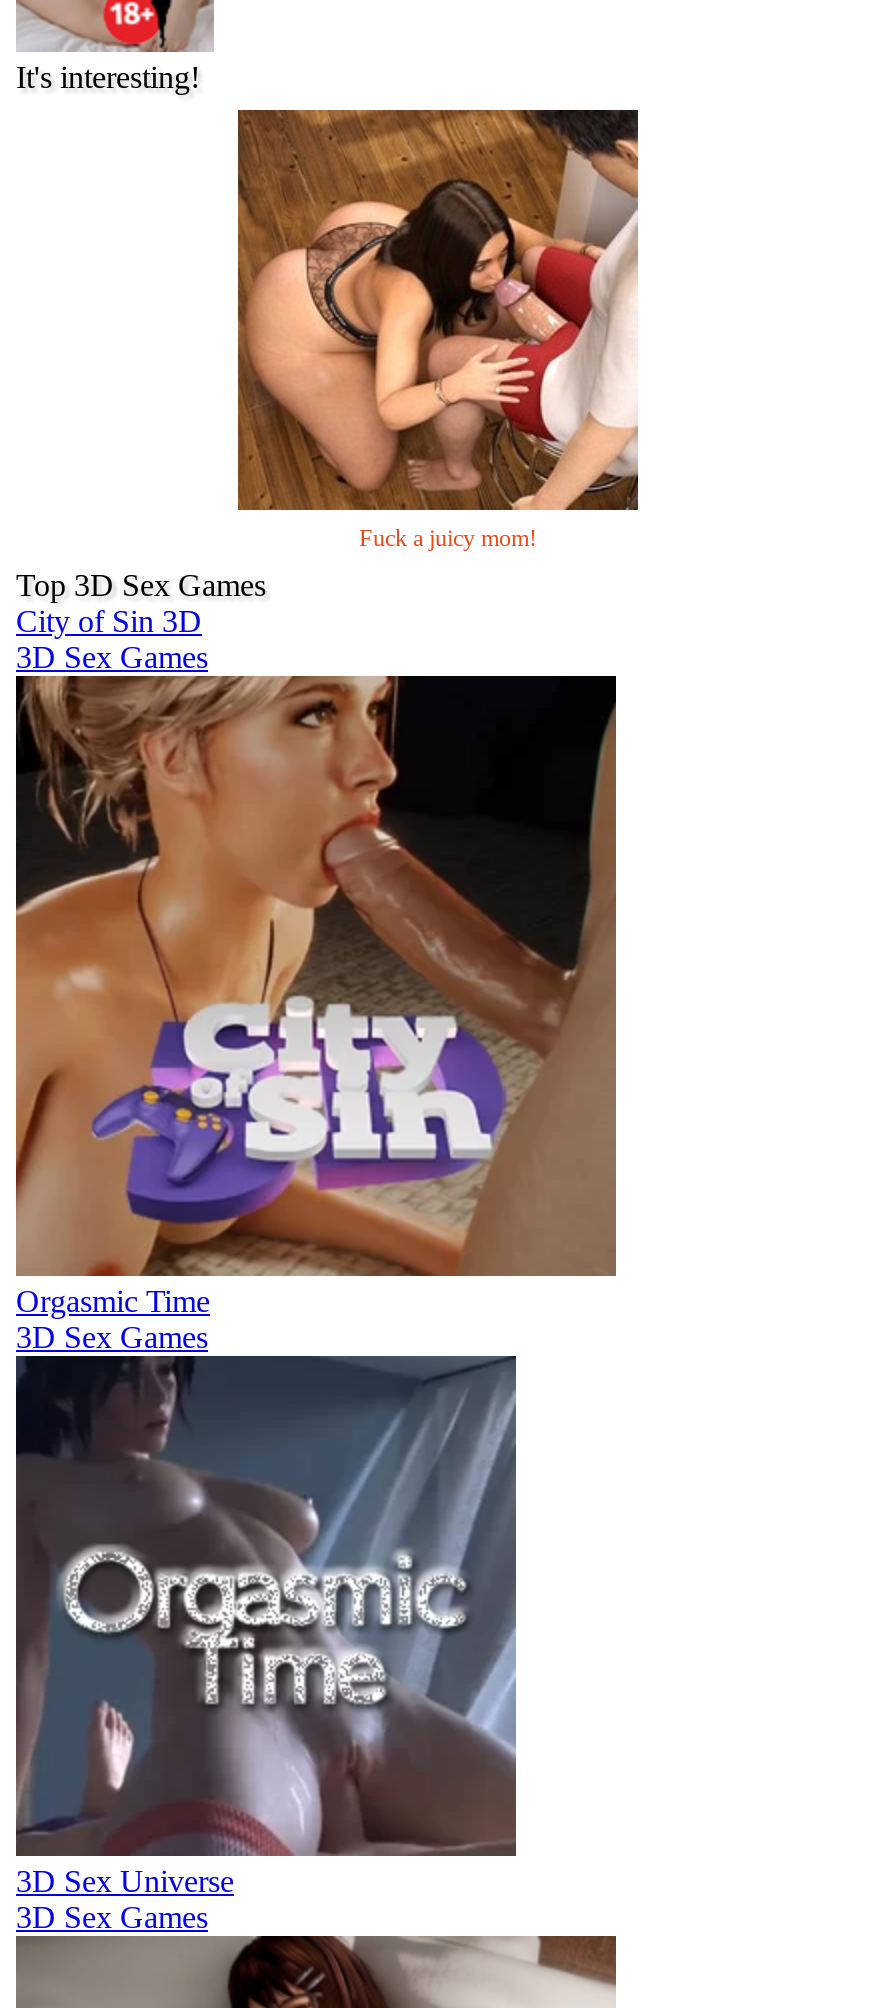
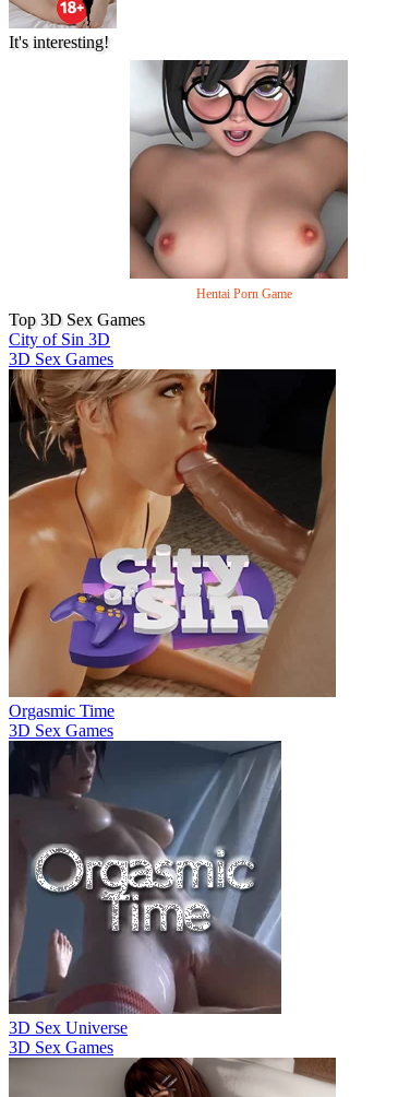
[236,108,640,553] [image] | Fuck a juicy mom! -> [130,59,349,302] [image] | Hentai Porn Game

